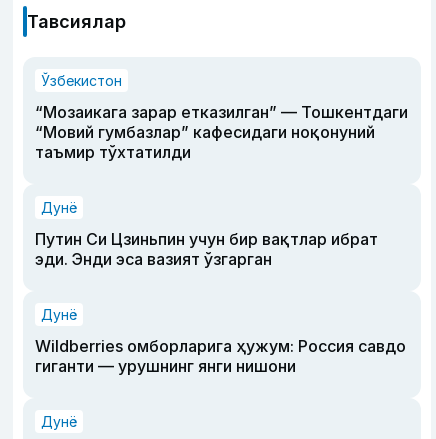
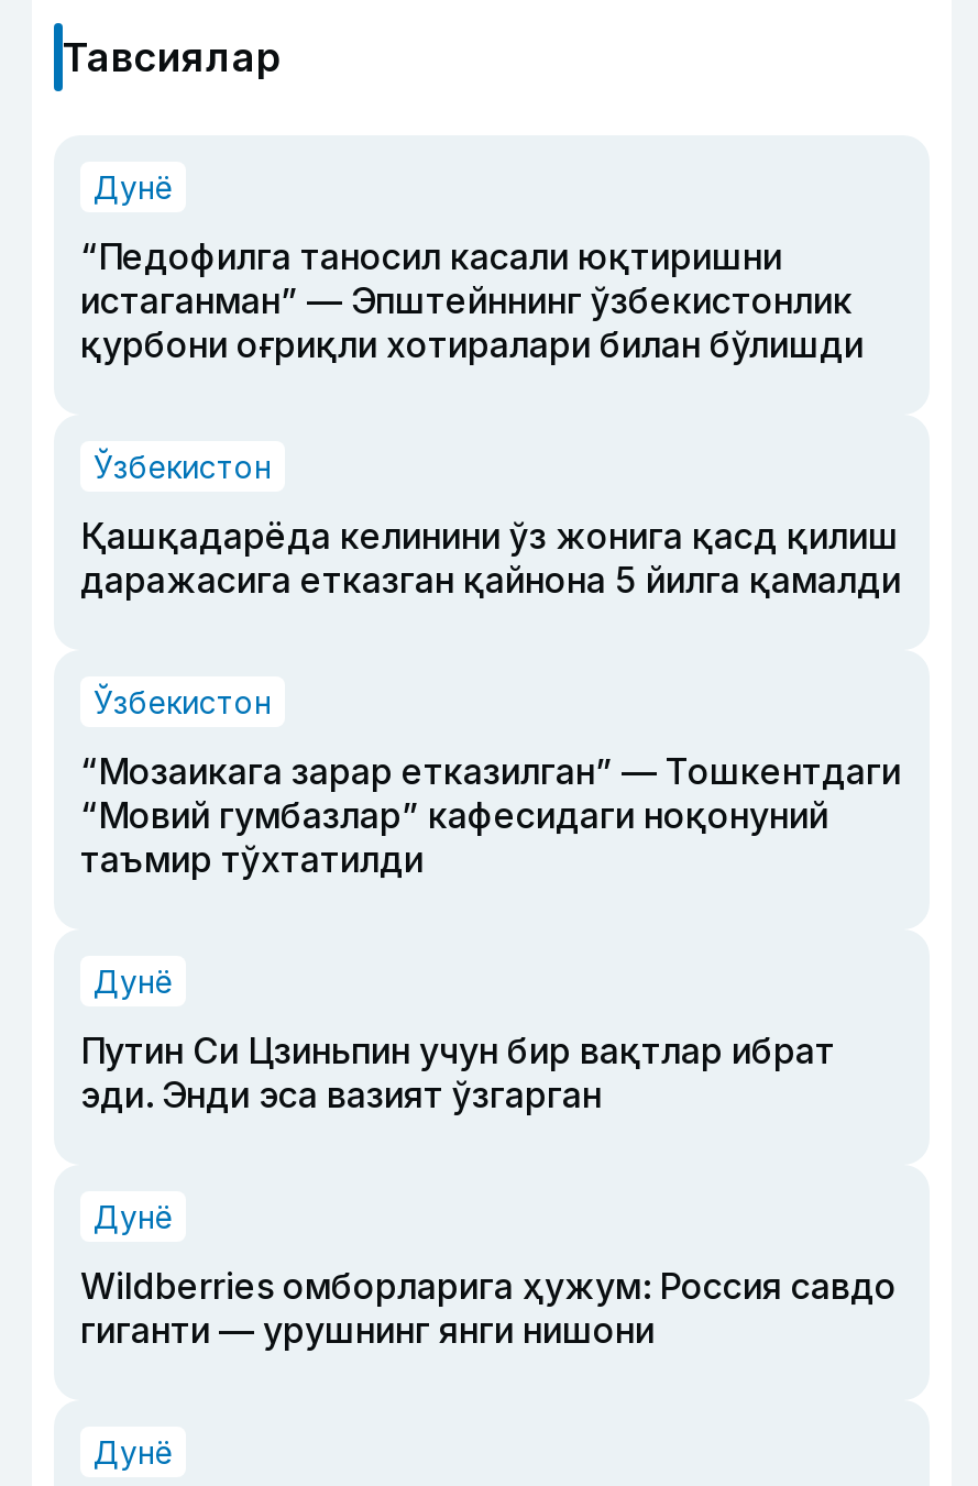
none -> [80,168,901,601] Дунё | “Педофилга таносил касали юқтиришни | истаганман” — Эпштейннинг ўзбекистонлик | қурбони оғриқли хотиралари билан бўлишди | Ўзбекистон | Қашқадарёда келинини ўз жонига қасд қилиш | даражасига етказган қайнона 5 йилга қамалди

